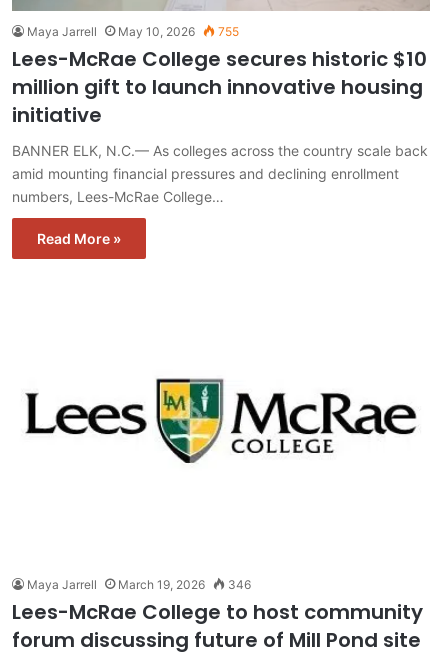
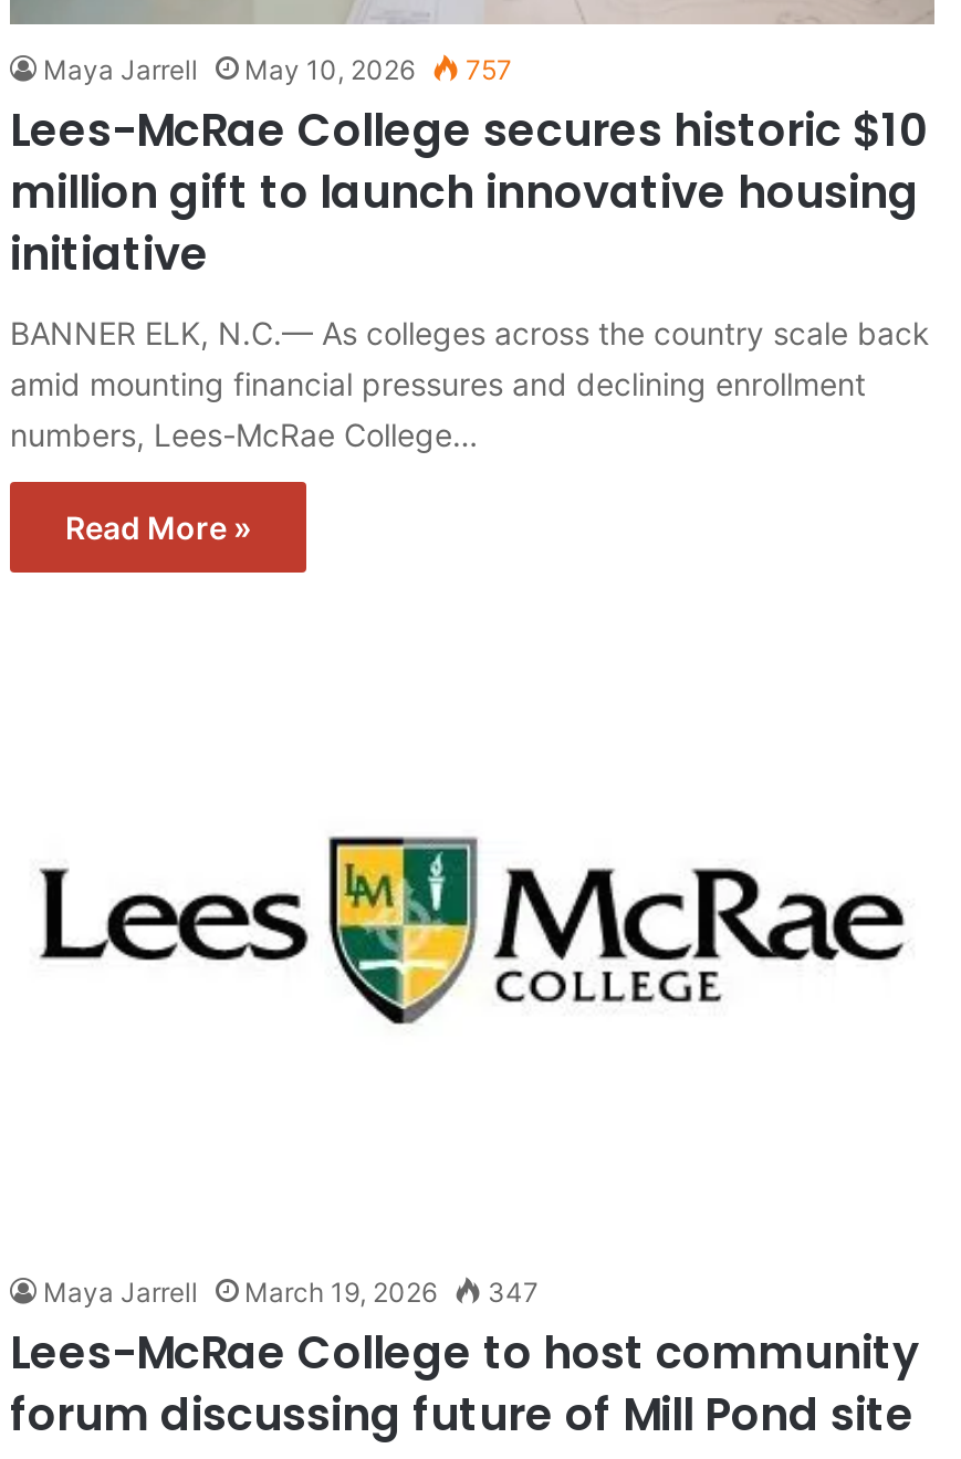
[27,24,239,39] Maya Jarrell May 10, 2026 755 -> [43,53,512,86] Maya Jarrell May 10, 2026 757
[27,577,251,592] Maya Jarrell March 19, 2026 346 -> [43,1276,539,1309] Maya Jarrell March 19, 2026 347

